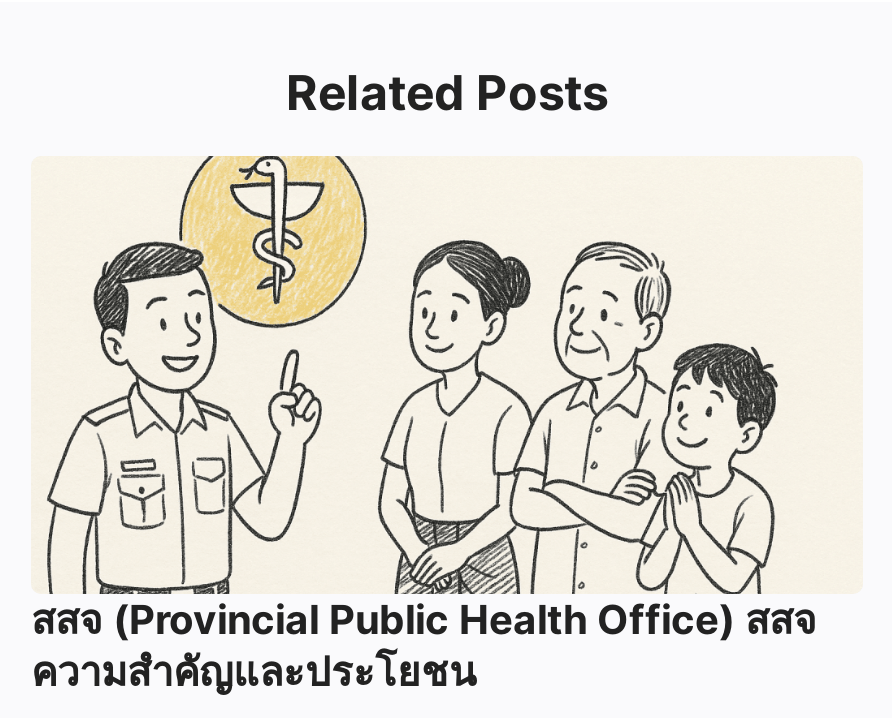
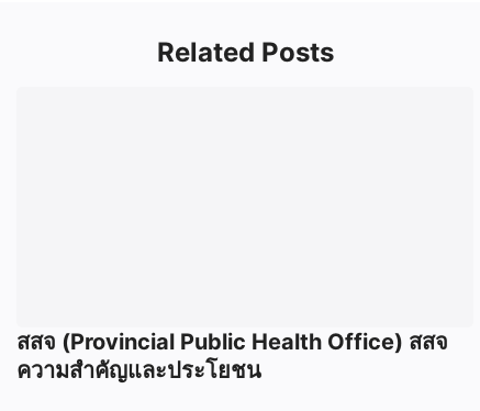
[43,154,781,590] [image] -> none

